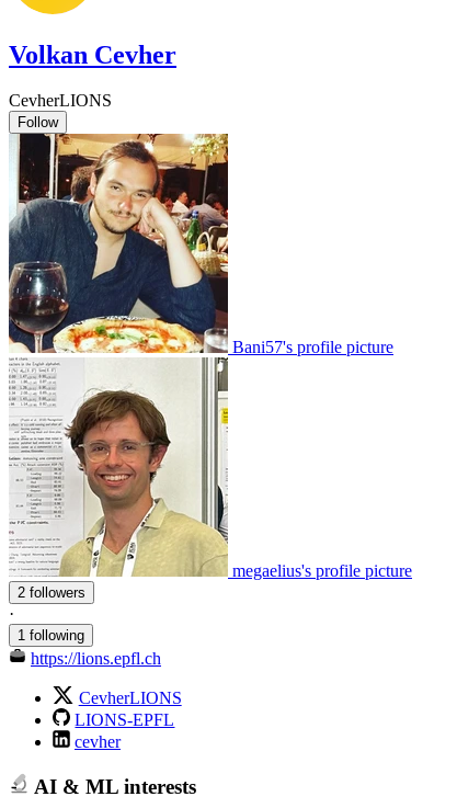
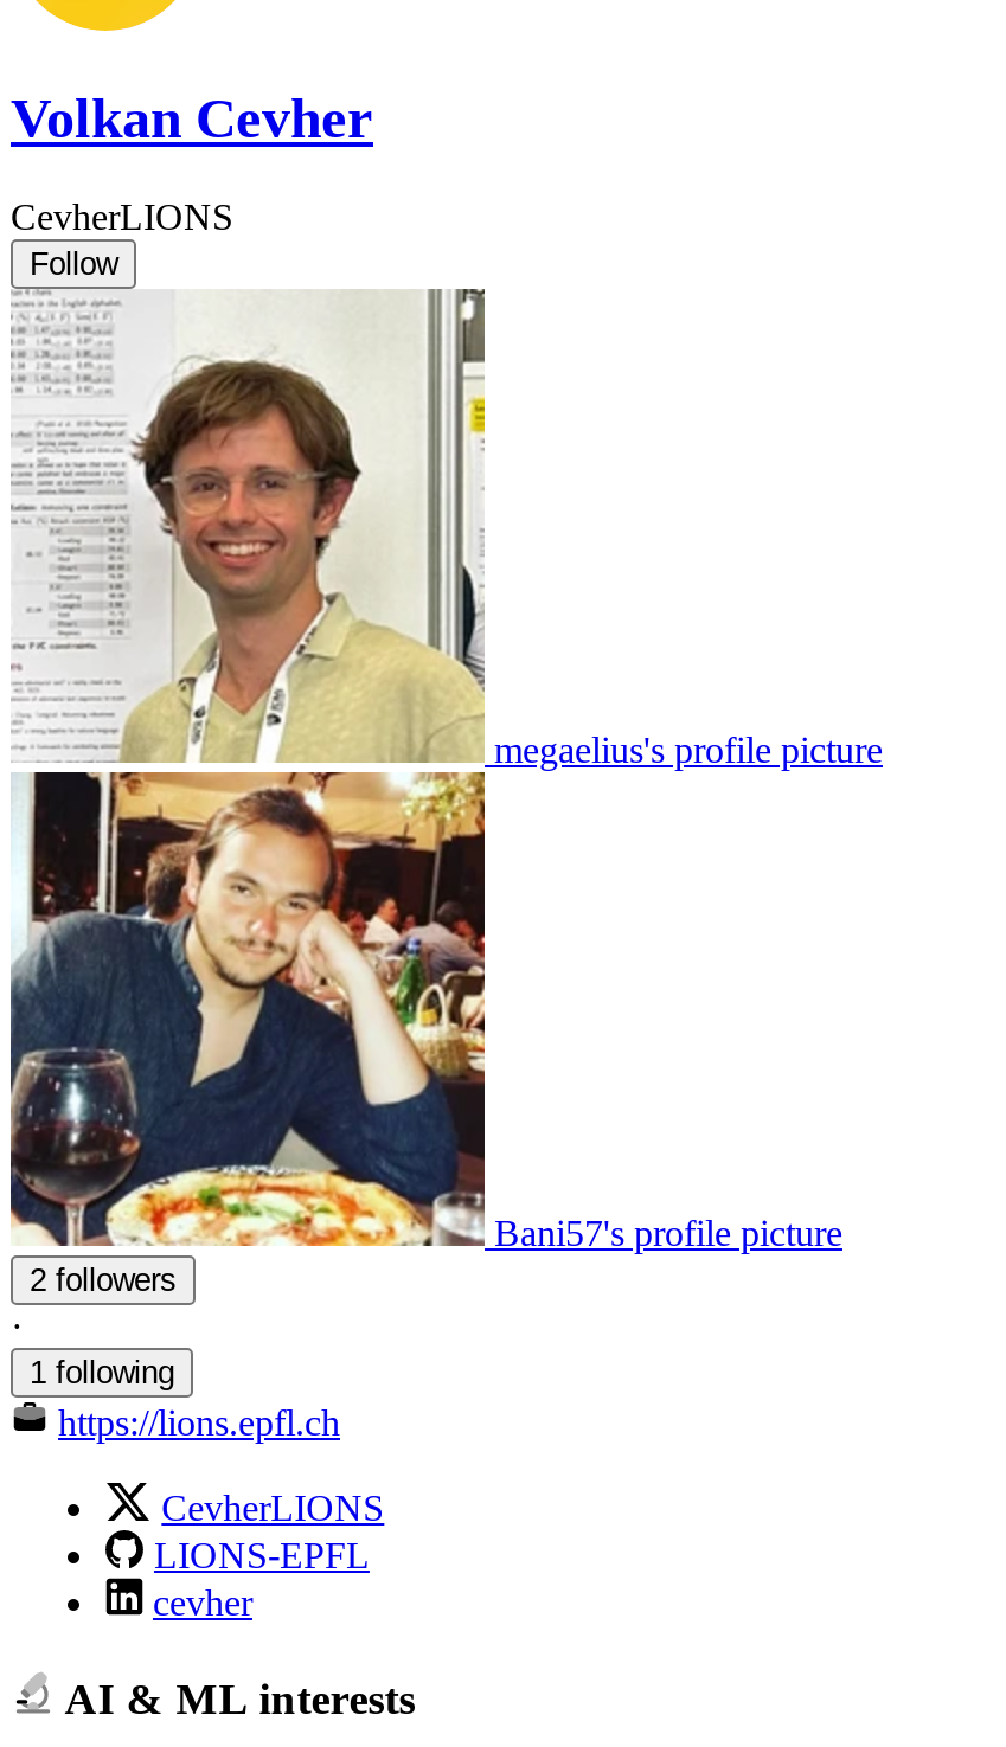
moved [232,338,393,357] -> [494,1214,842,1254]: Bani57's profile picture
moved [9,357,412,581] -> [11,289,883,775]: [image] | megaelius's profile picture

